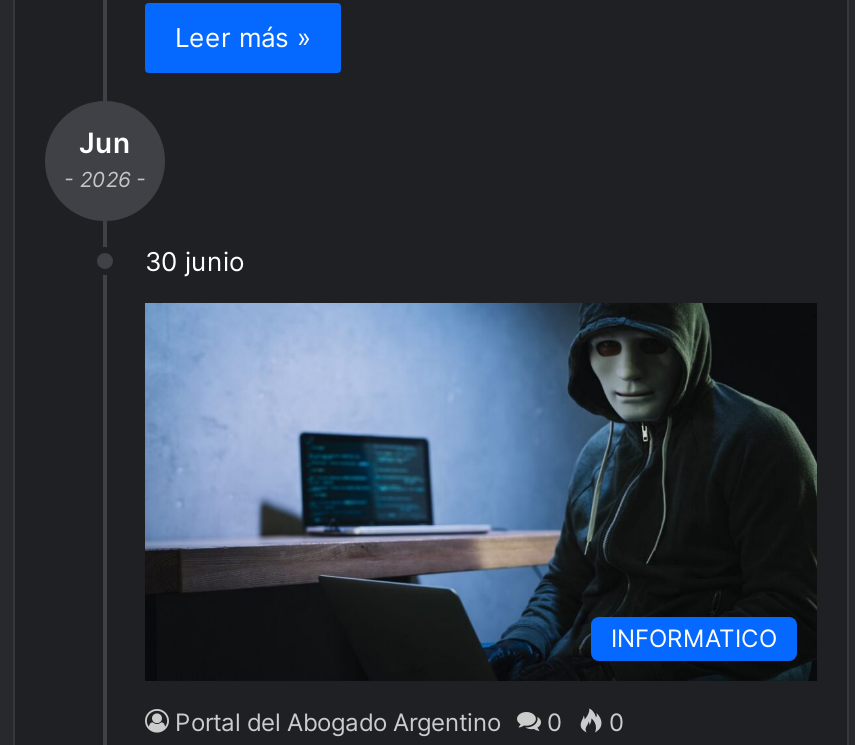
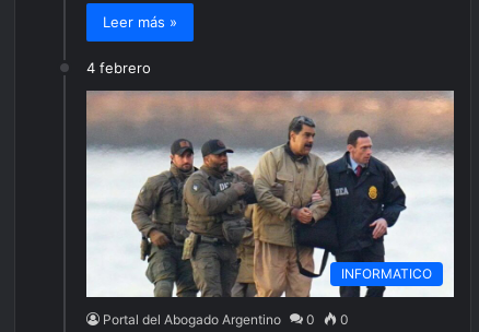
[64,125,245,277] Jun | - 2026 - | 30 junio -> [86,59,151,76] 4 febrero
[143,303,817,681] [image] -> [85,90,455,298] [image]

